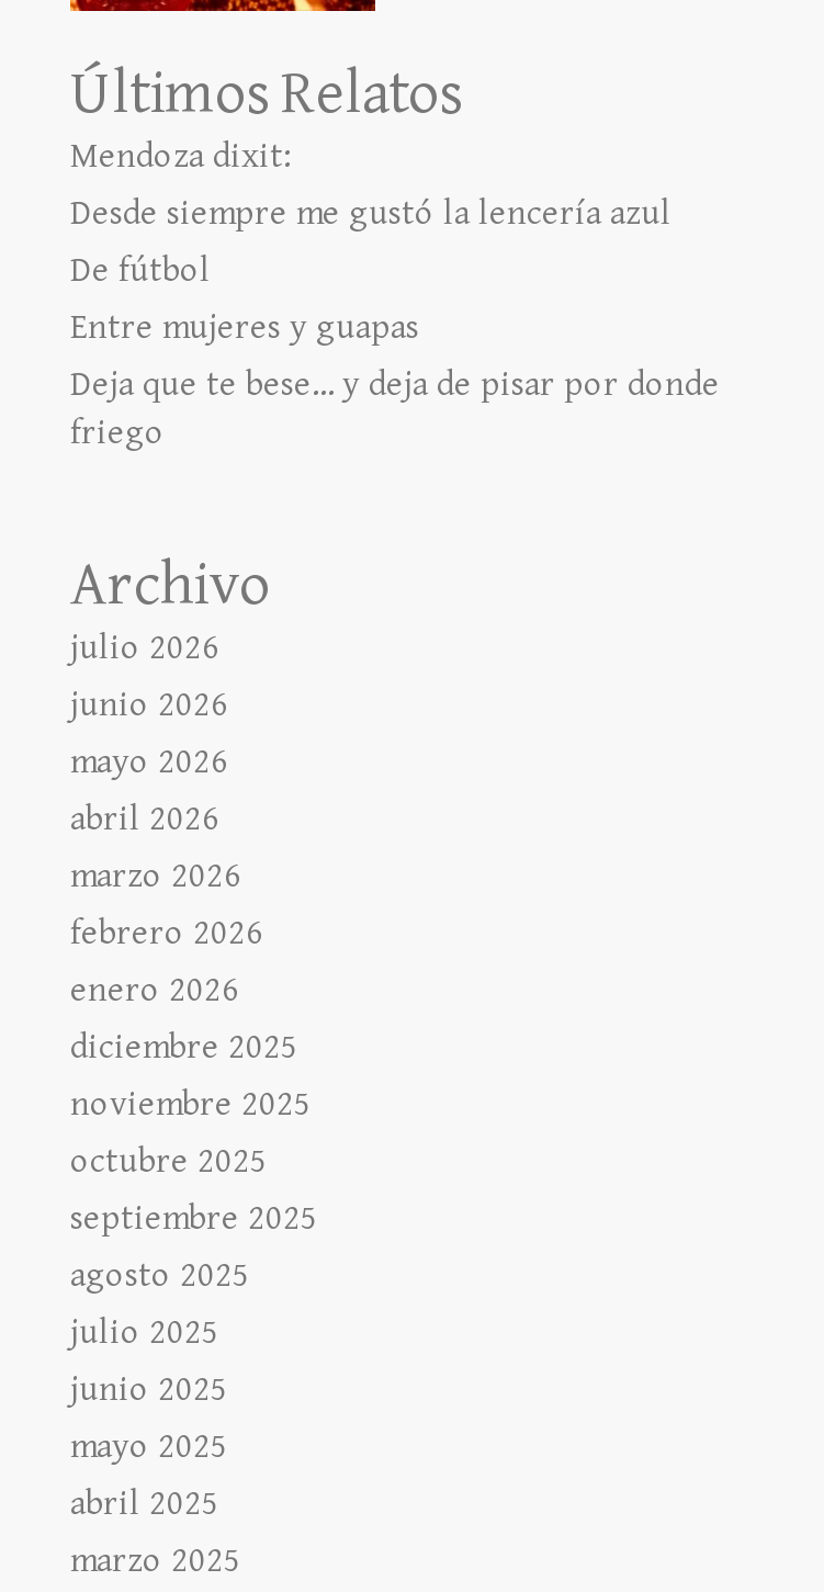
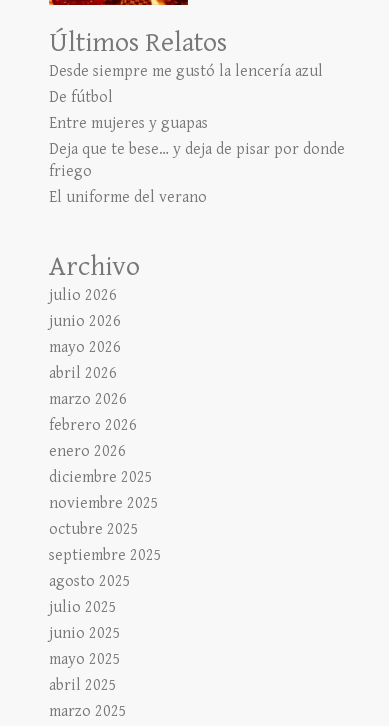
[70,136,292,178] Mendoza dixit: -> none
moved [70,193,720,454] -> [49,62,345,181]: Desde siempre me gustó la lencería azul | De fútbol | Entre mujeres y guapas | Deja que te bese… y deja de pisar por donde | friego
none -> [49,188,207,207] El uniforme del verano

